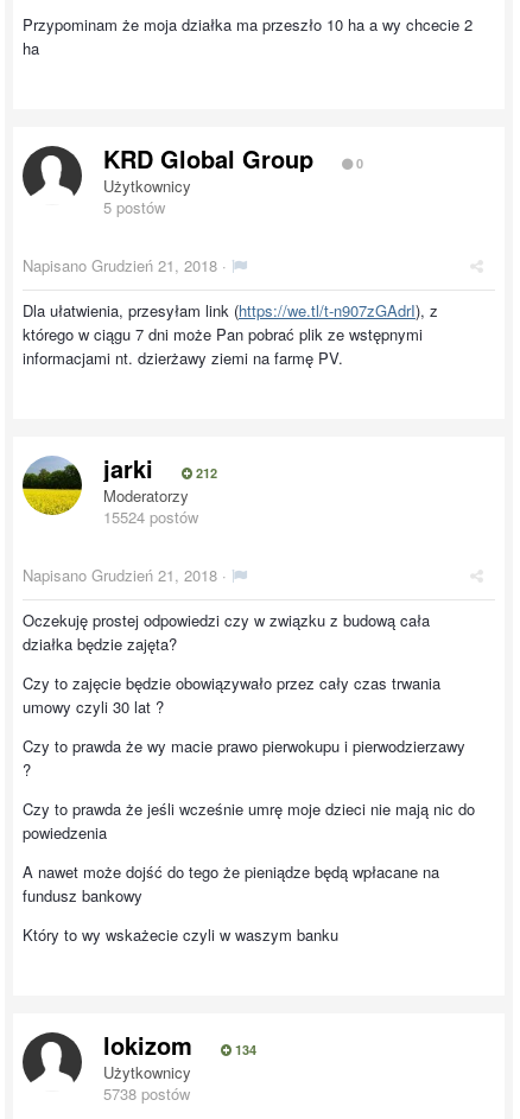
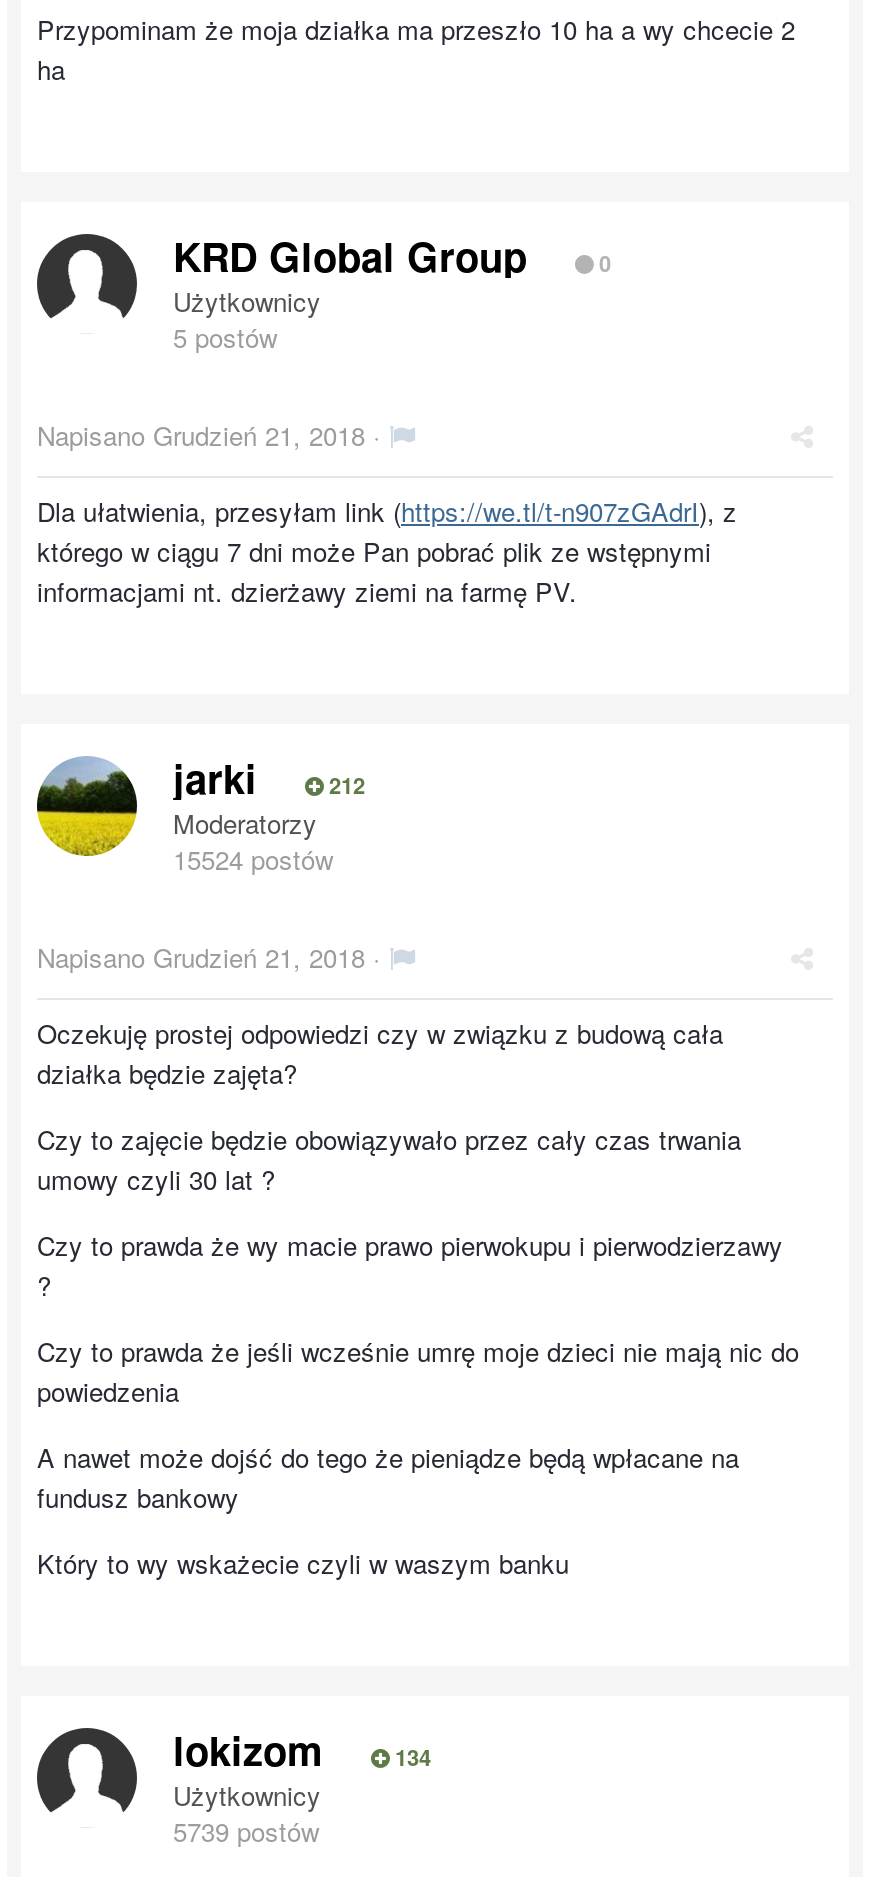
[103,1082,190,1105] 5738 postów -> [173,1812,319,1850] 5739 postów

